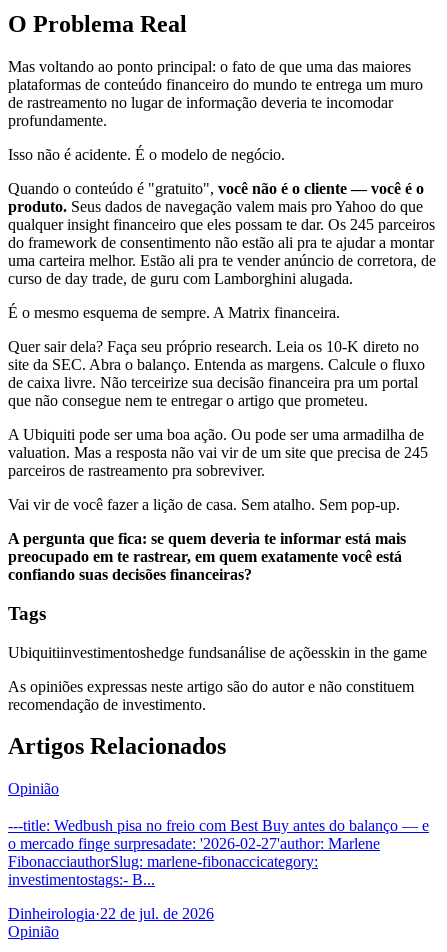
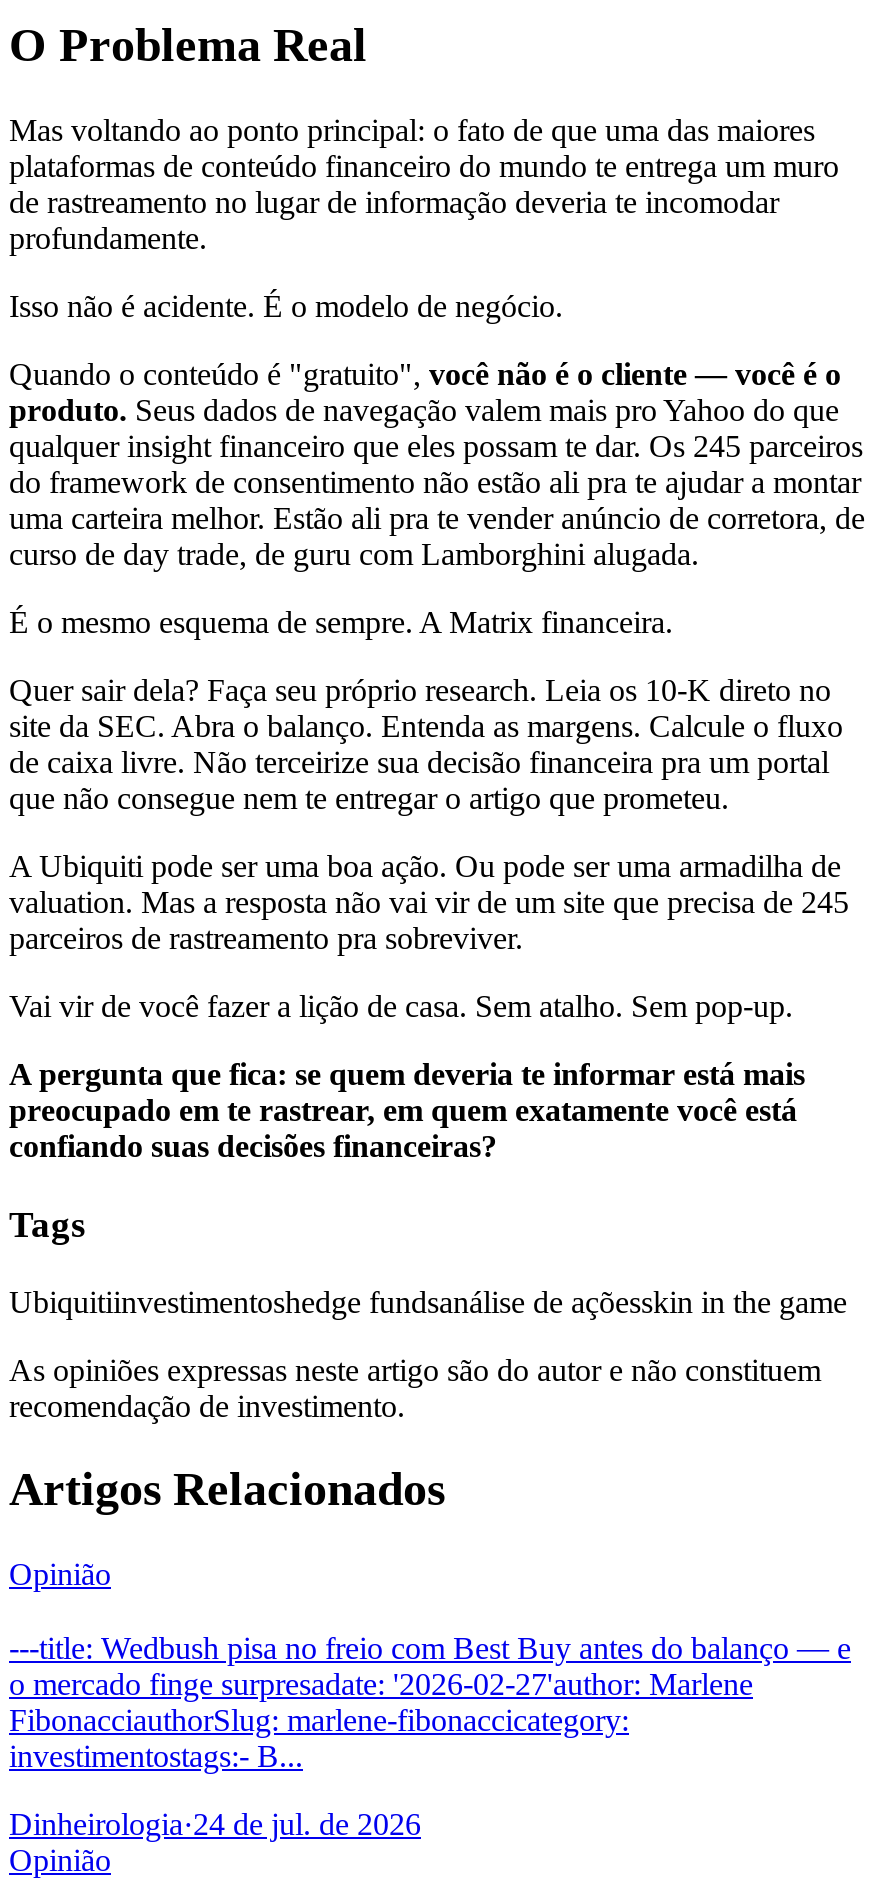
[8,905,214,922] Dinheirologia·22 de jul. de 2026 -> [9,1807,421,1841] Dinheirologia·24 de jul. de 2026

